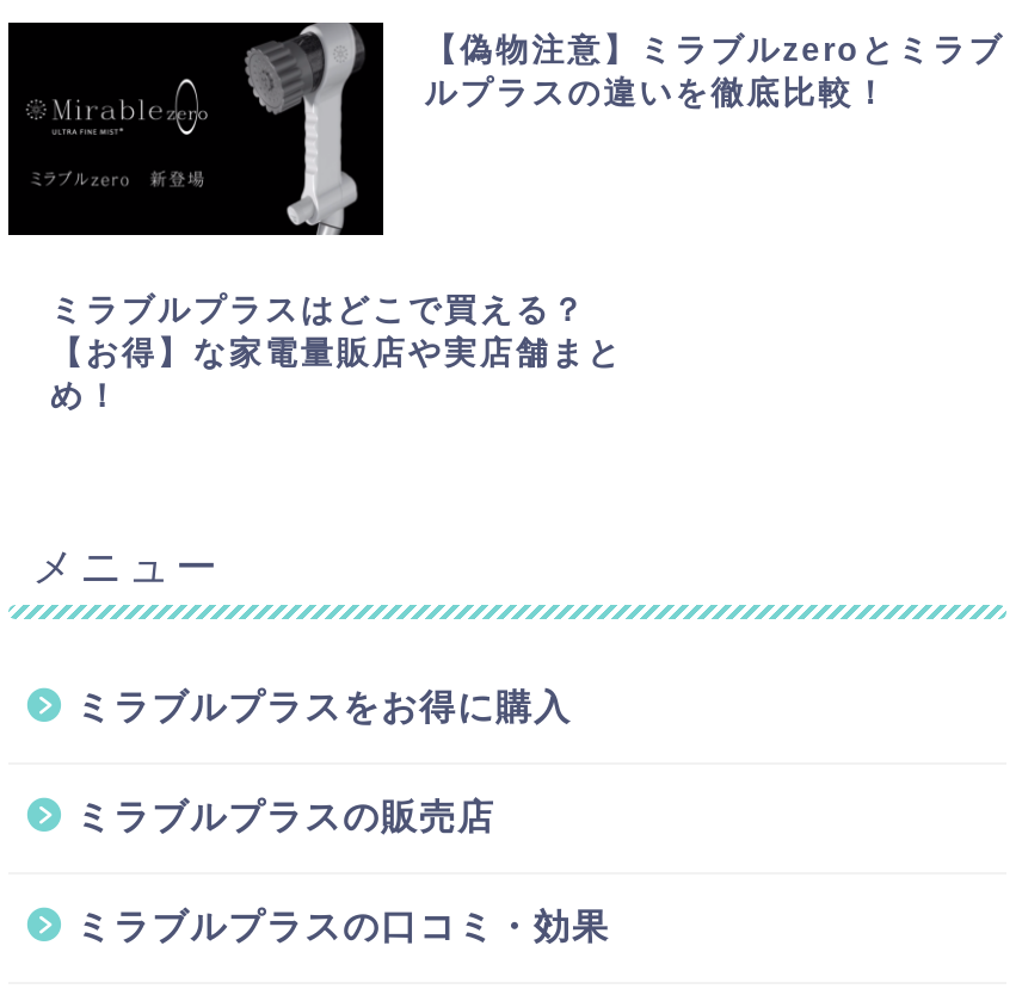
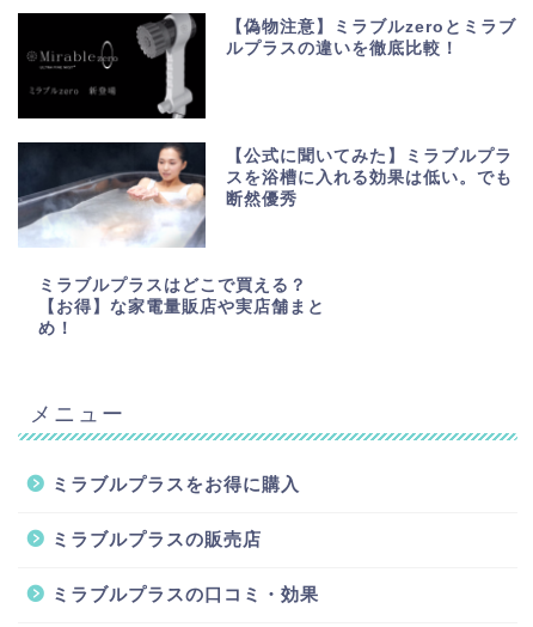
none -> [17,142,513,248] [image] | 【公式に聞いてみた】ミラブルプラ | スを浴槽に入れる効果は低い。でも | 断然優秀

